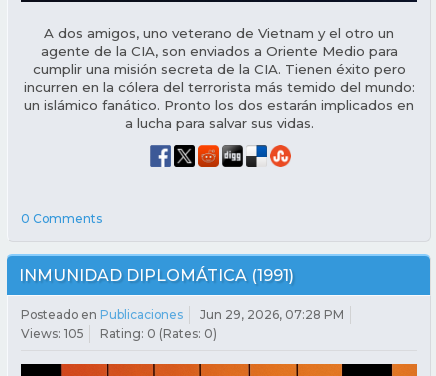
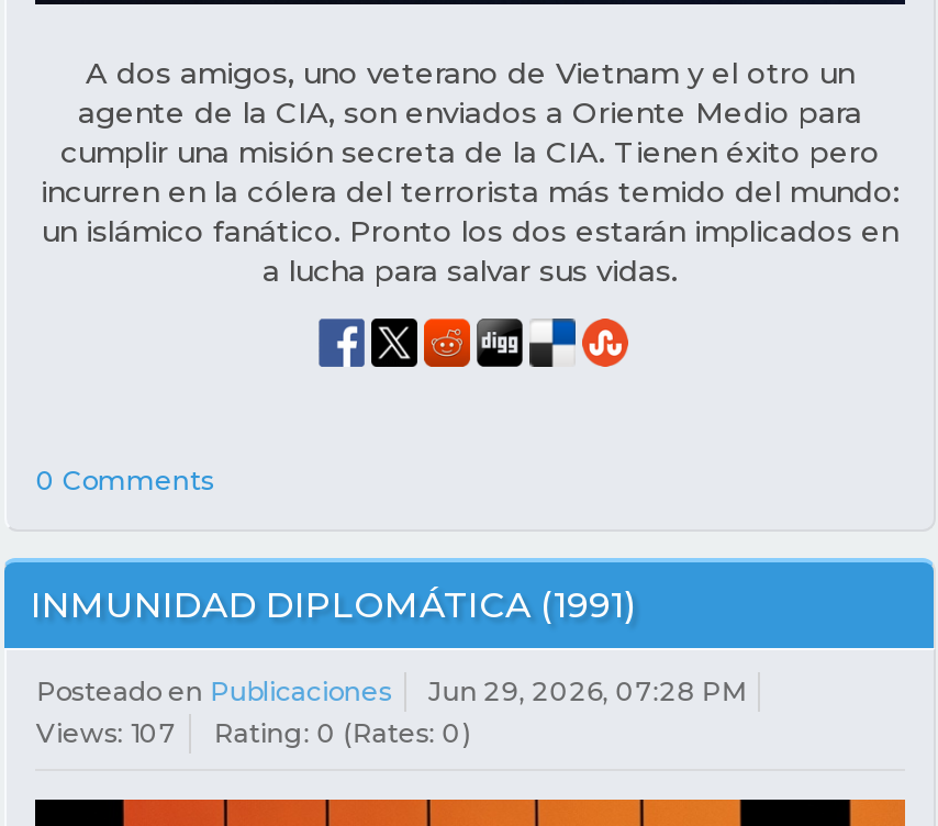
[21,326,83,341] Views: 105 -> [36,717,176,750] Views: 107

